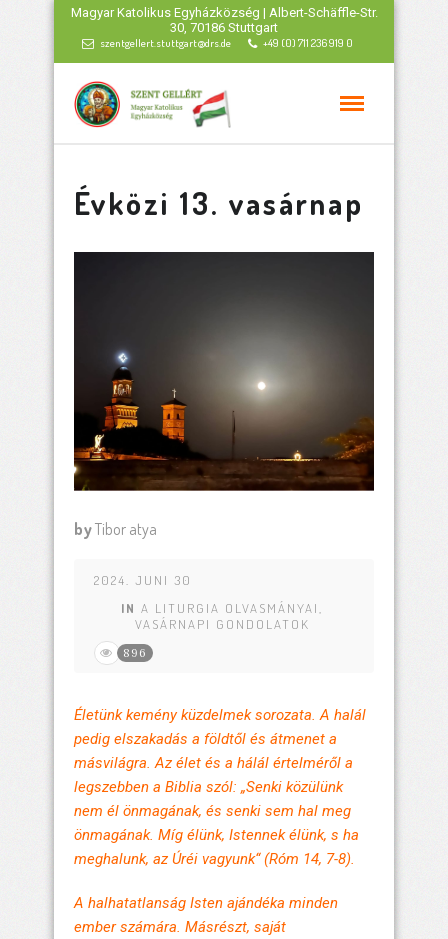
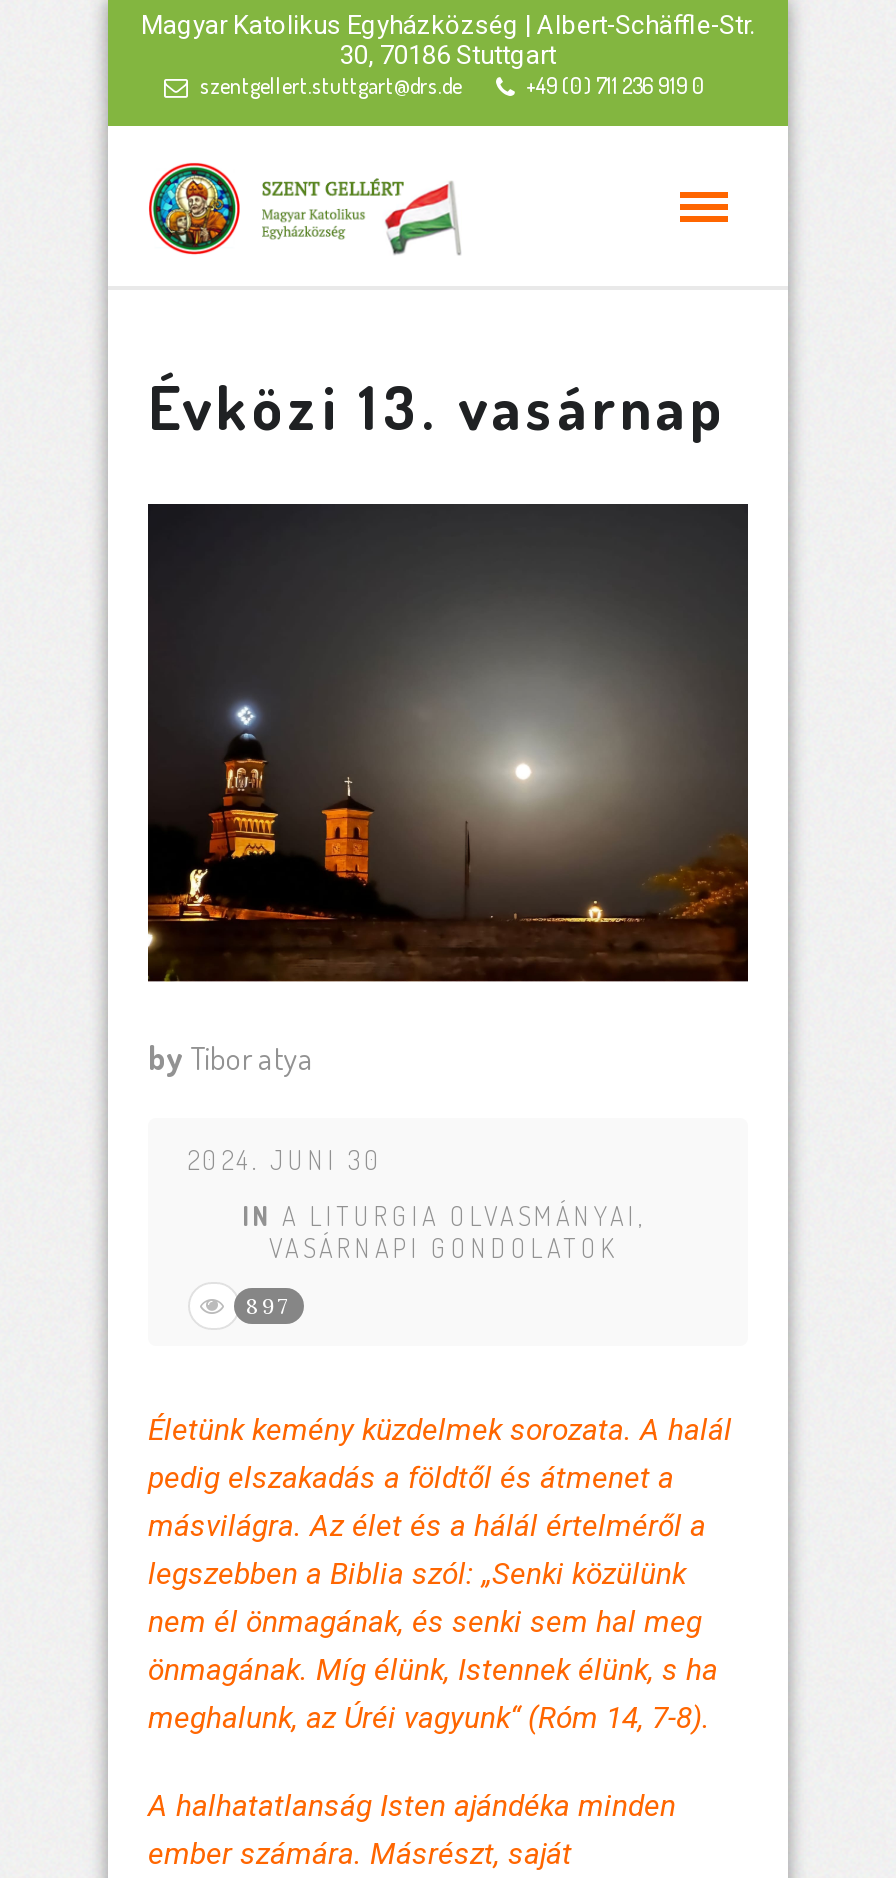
[123,646,147,660] 896 -> [246,1292,292,1320] 897

